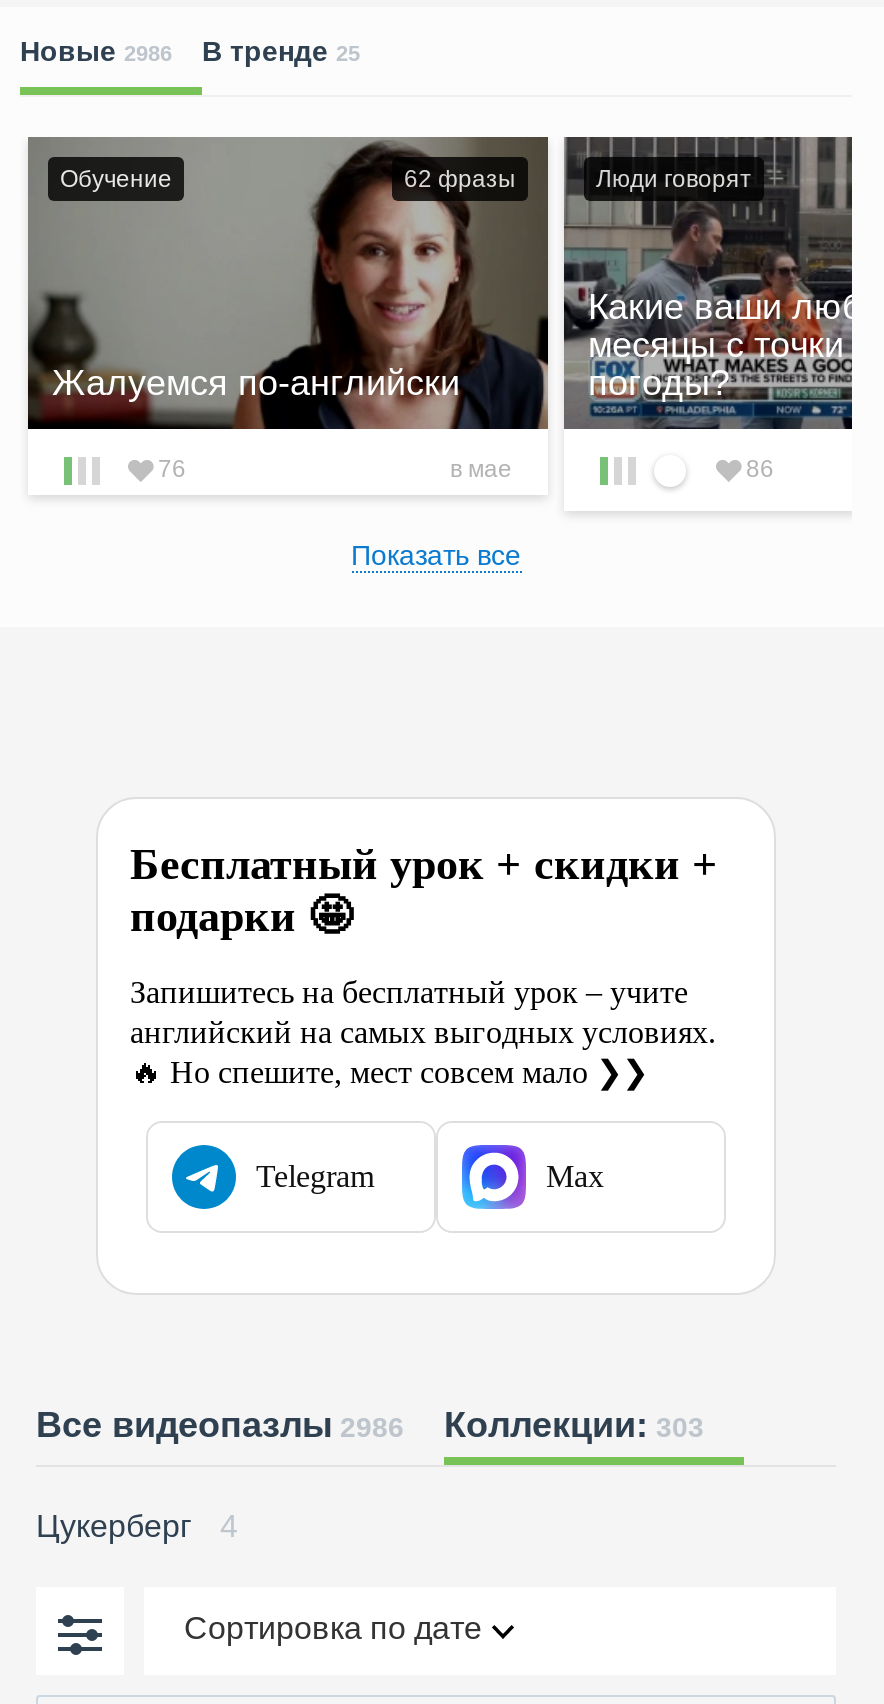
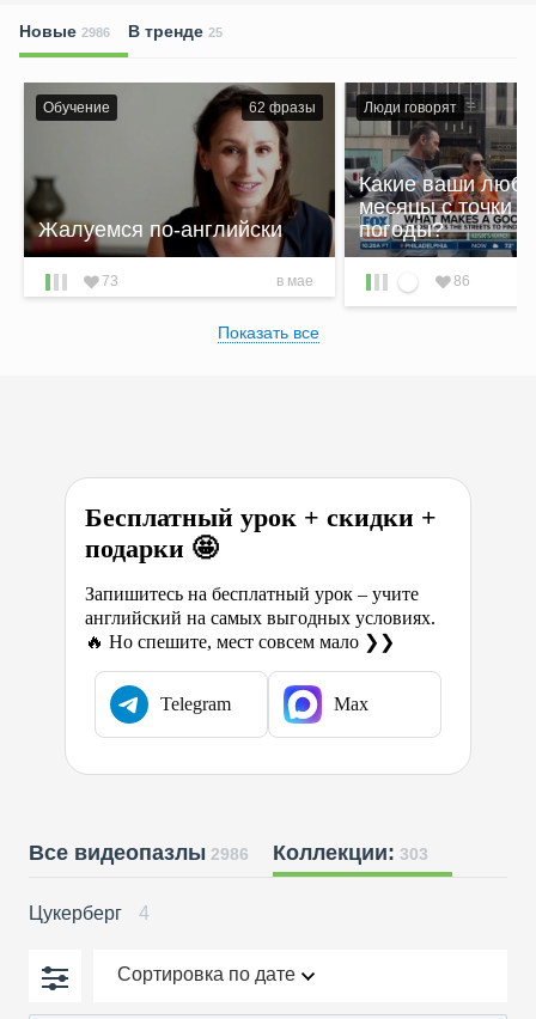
[158,455,186,483] 76 -> [102,273,118,290] 73

